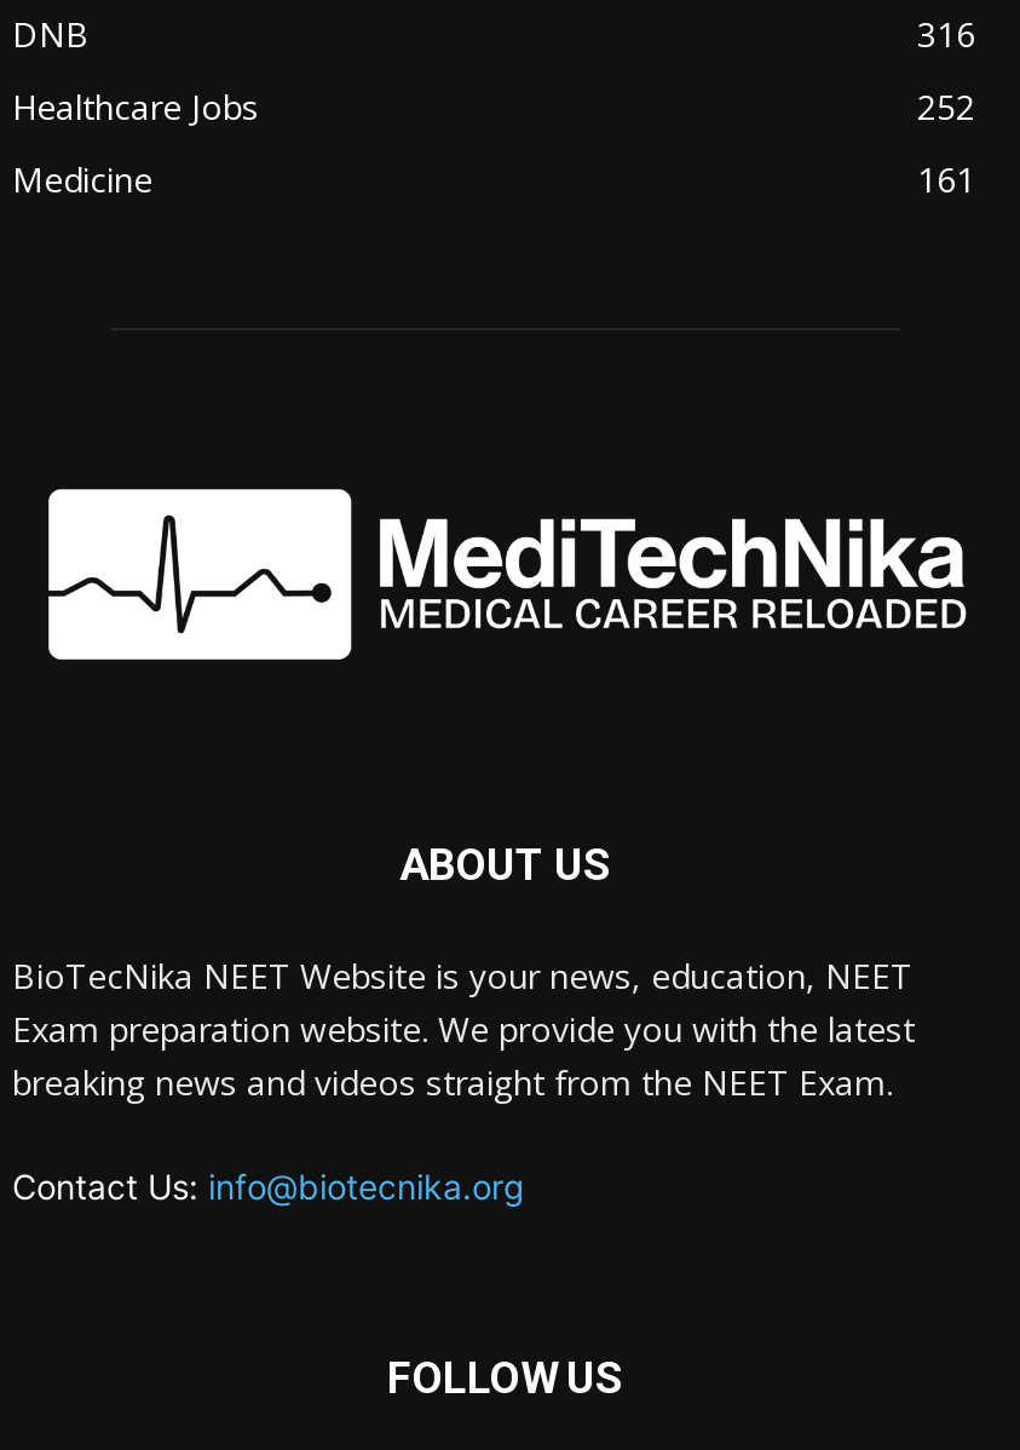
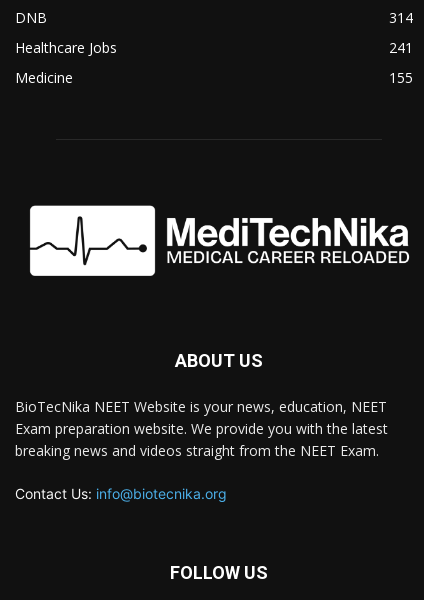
[917,10,975,56] 316 -> [389,8,413,27] 314
[917,83,975,129] 252 -> [389,38,413,57] 241
[917,155,975,201] 161 -> [389,68,413,87] 155

